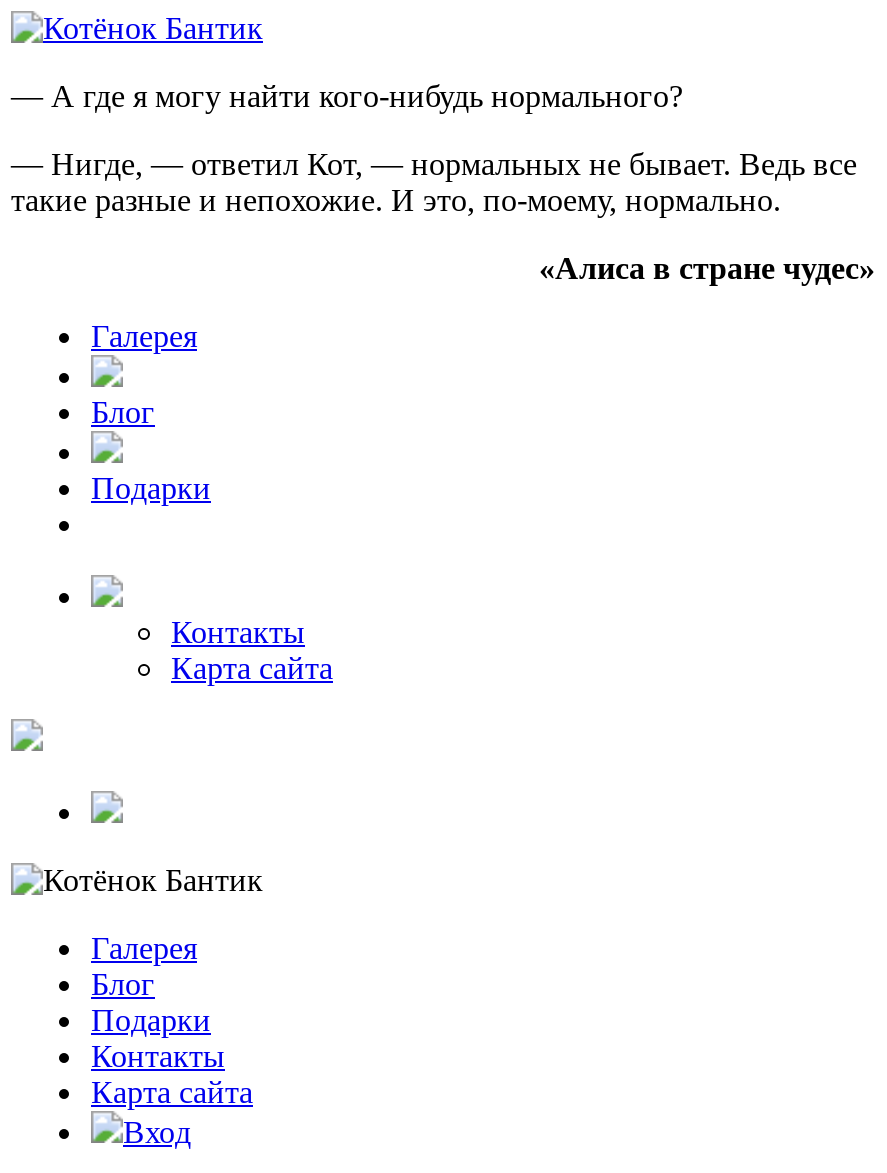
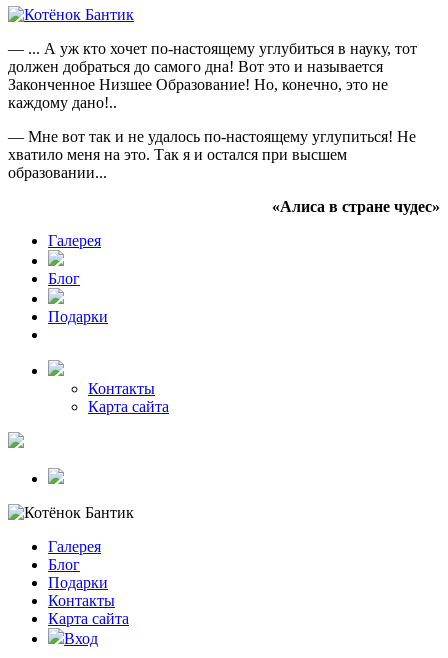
[11,79,683,113] — А где я могу найти кого-нибудь нормального? -> [8,40,417,111] — ... А уж кто хочет по-настоящему углубиться в науку, тот | должен добраться до самого дна! Вот это и называется | Законченное Низшее Образование! Но, конечно, это не | каждому дано!..
[11,147,857,217] — Нигде, — ответил Кот, — нормальных не бывает. Ведь все | такие разные и непохожие. И это, по-моему, нормально. -> [8,128,416,181] — Мне вот так и не удалось по-настоящему углупиться! Не | хватило меня на это. Так я и остался при высшем | образовании...

